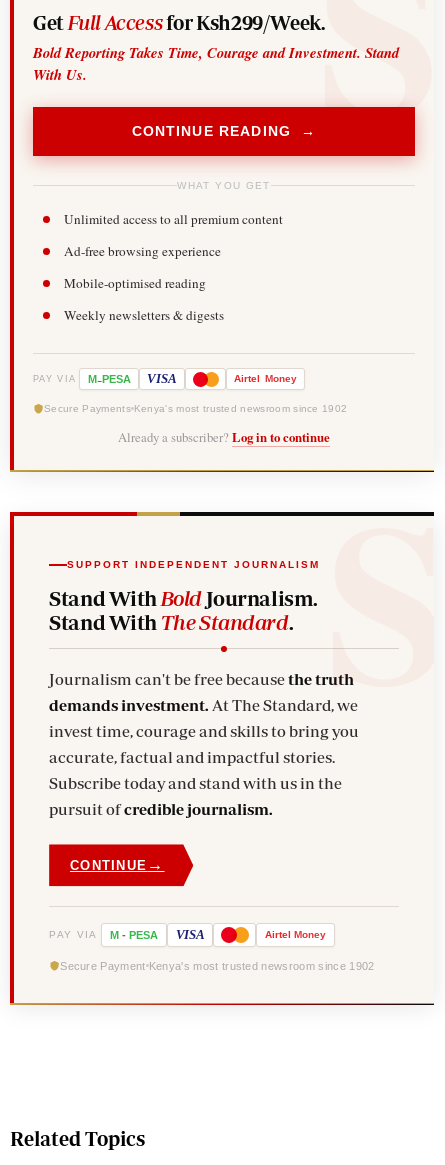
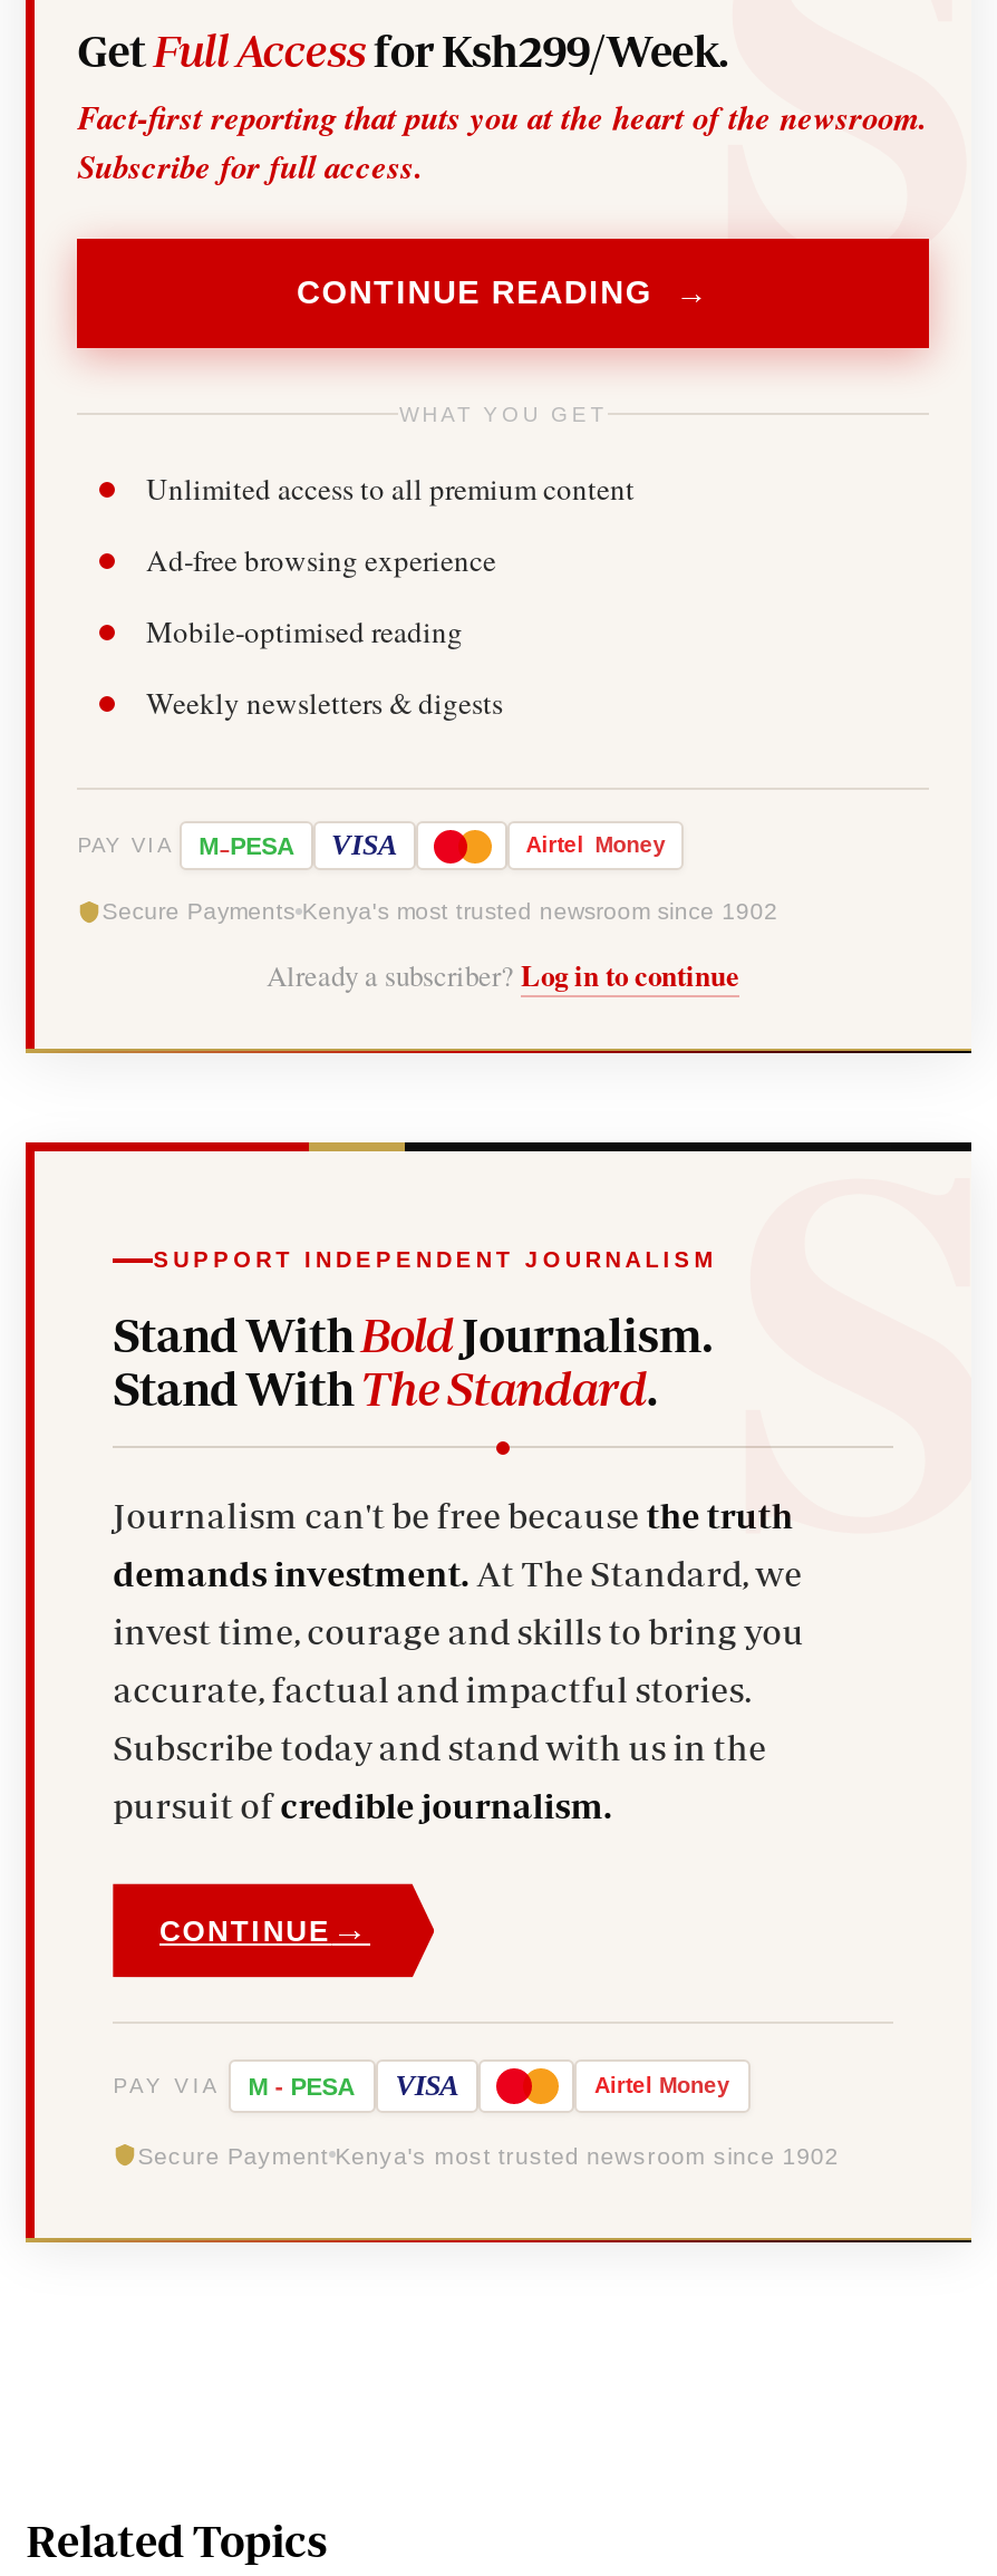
[33,42,399,85] Bold Reporting Takes Time, Courage and Investment. Stand | With Us. -> [77,93,927,189] Fact-first reporting that puts you at the heart of the newsroom. | Subscribe for full access.

